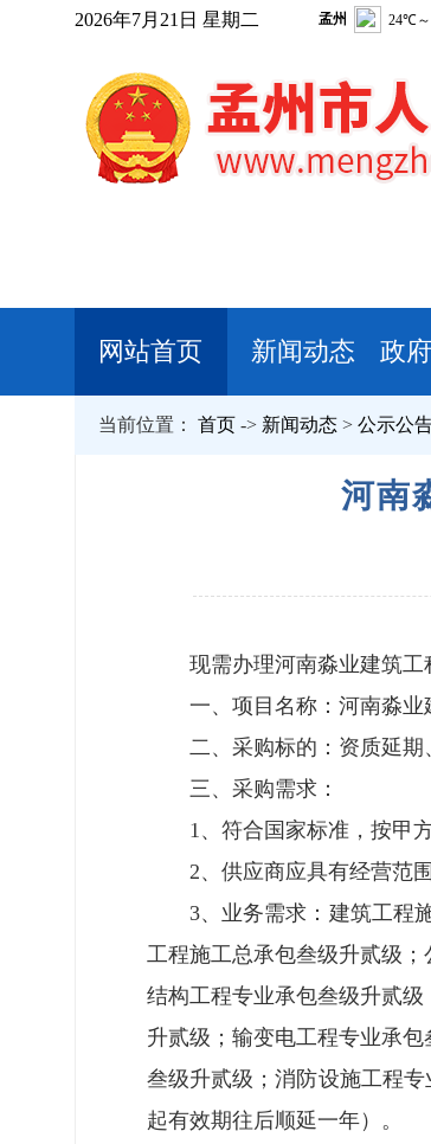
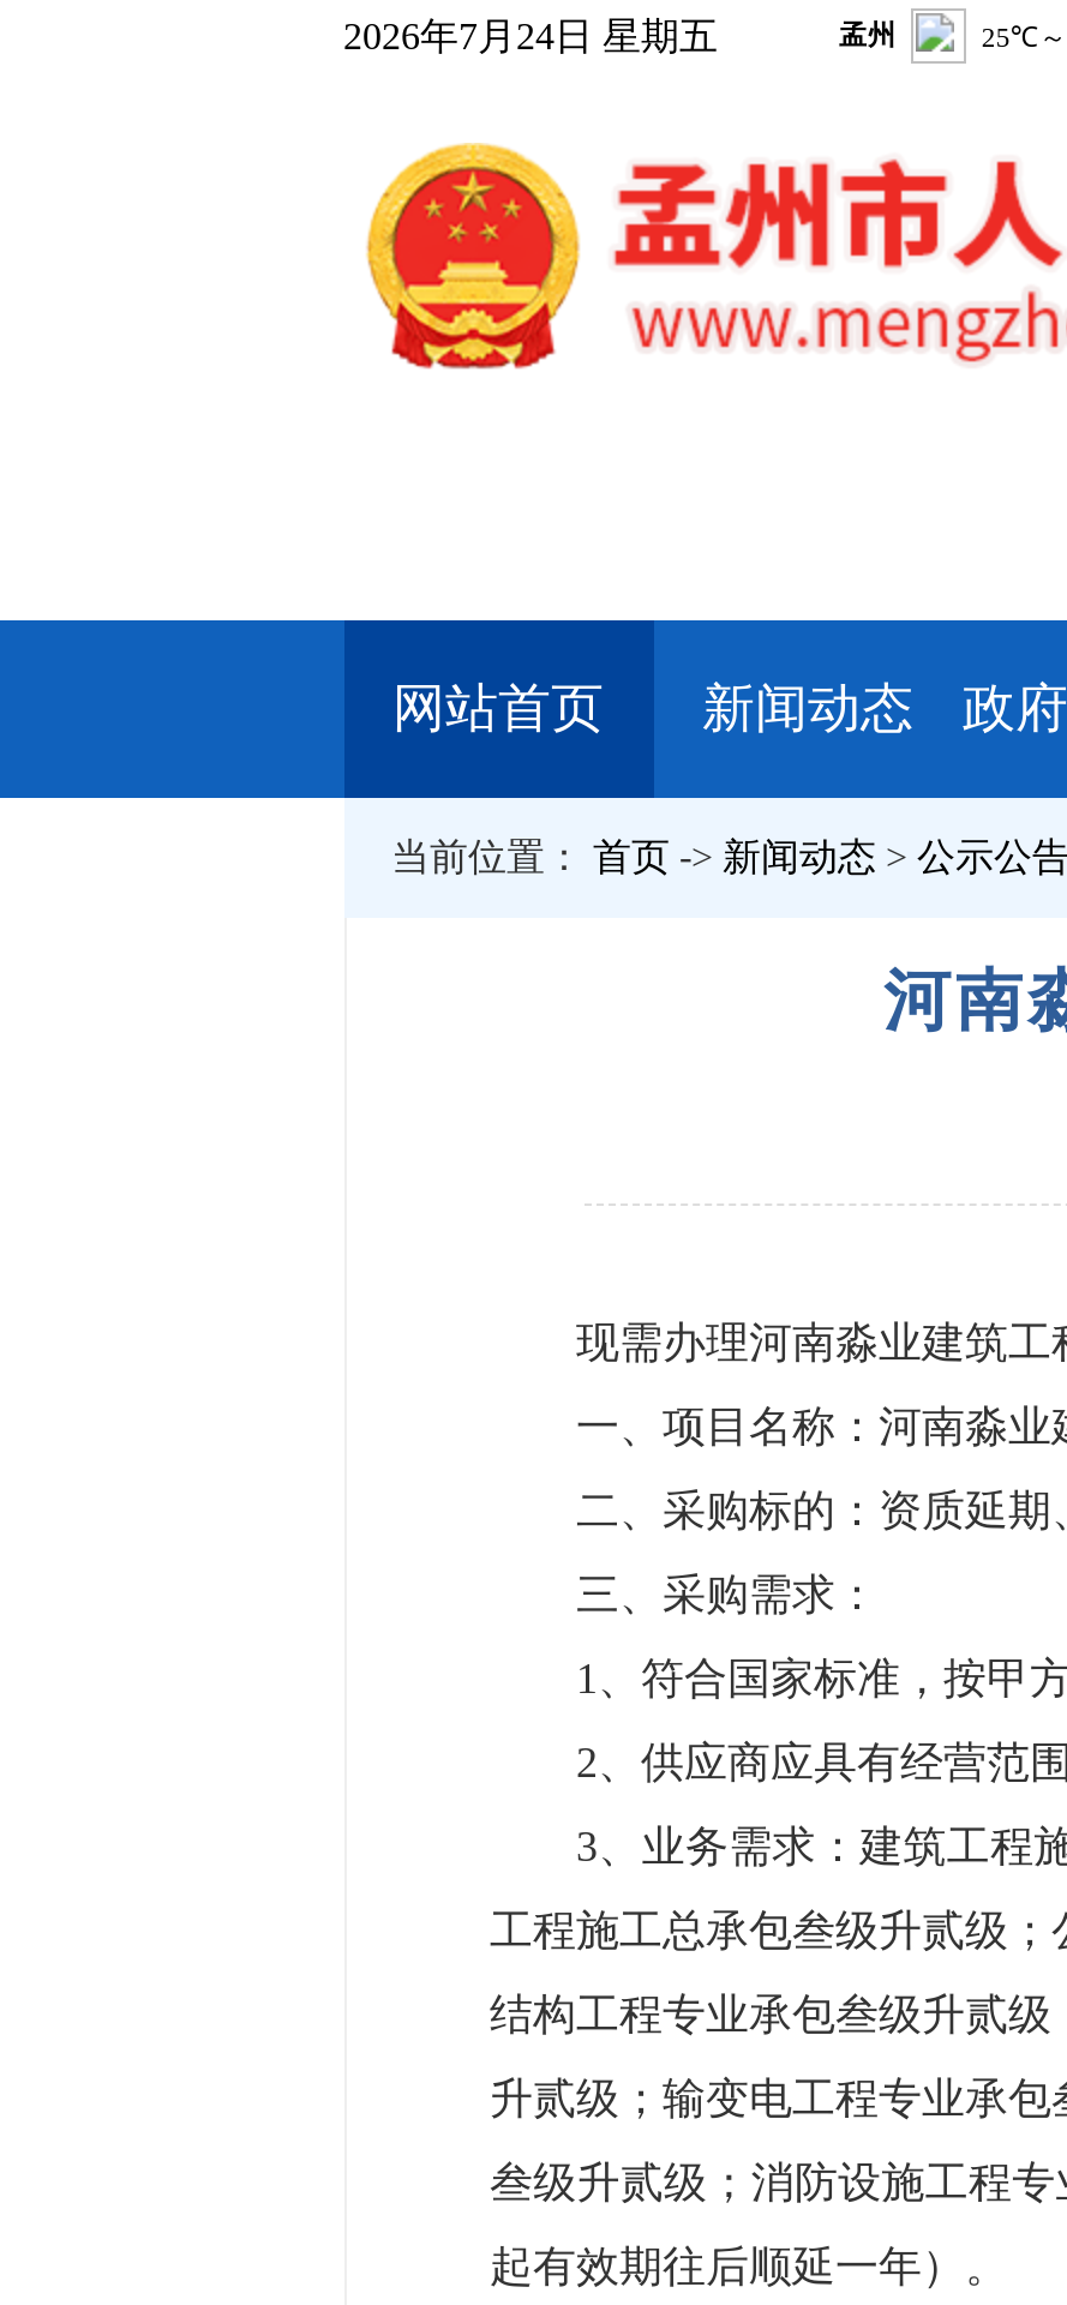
[74,9,259,30] 2026年7月21日 星期二 -> [343,16,718,56] 2026年7月24日 星期五

